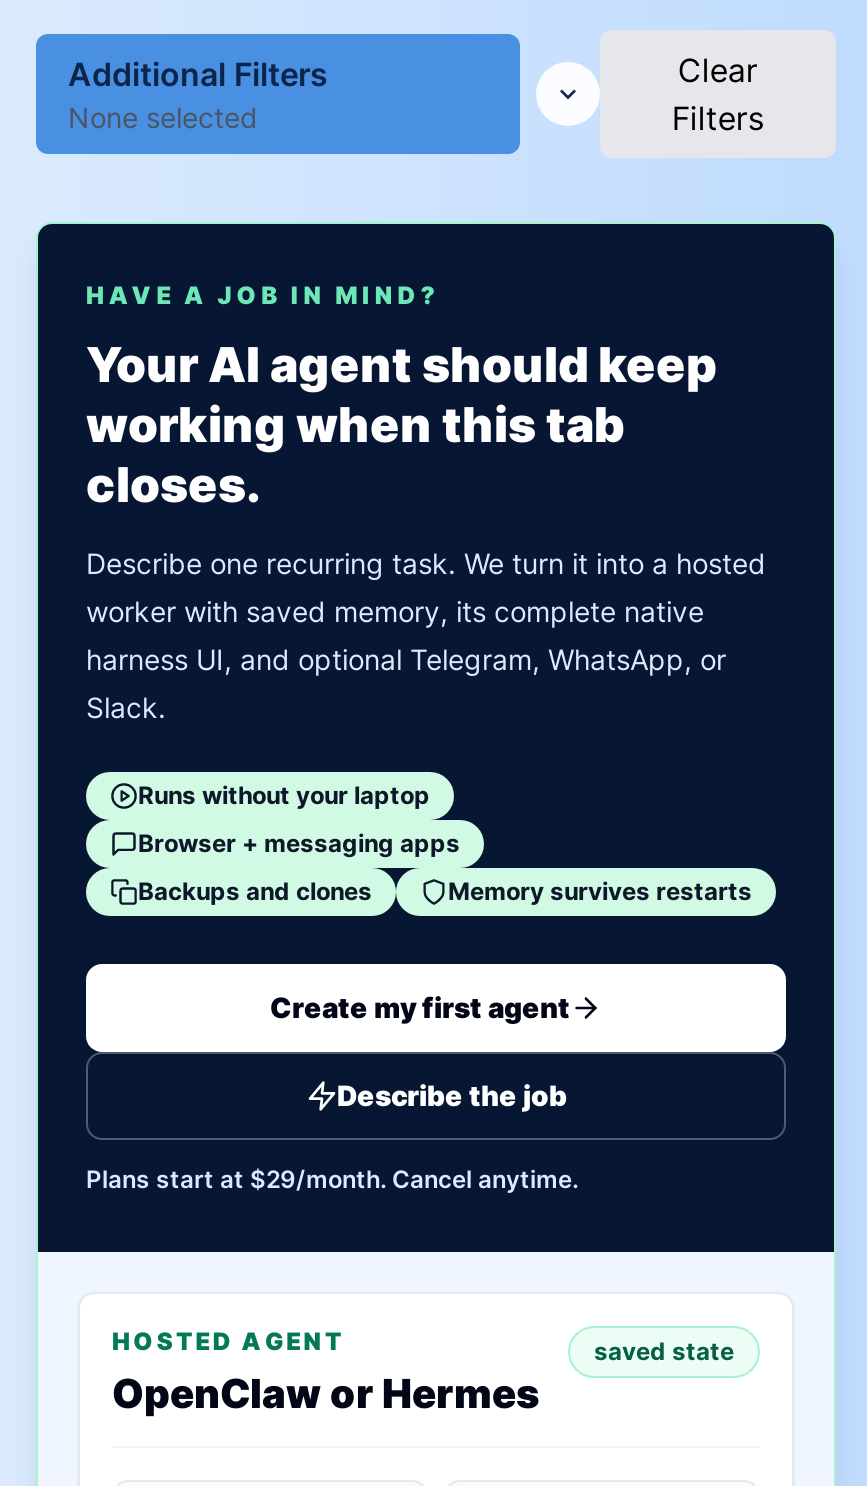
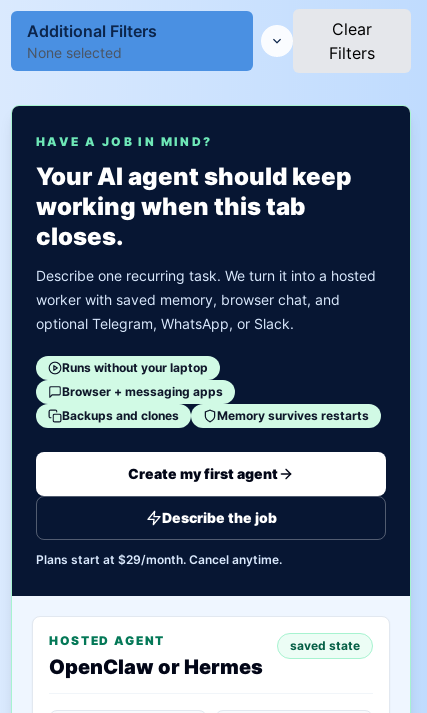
[86,594,726,724] worker with saved memory, its complete native | harness UI, and optional Telegram, WhatsApp, or | Slack. -> [36,291,340,332] worker with saved memory, browser chat, and | optional Telegram, WhatsApp, or Slack.

